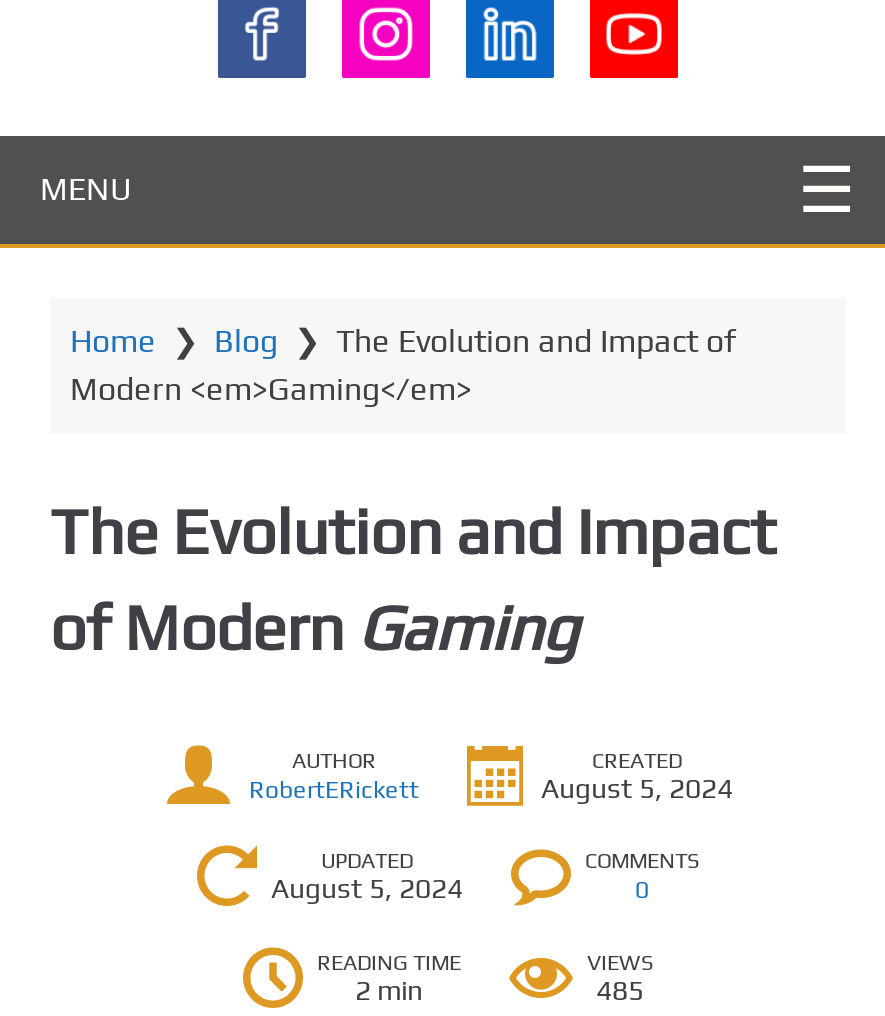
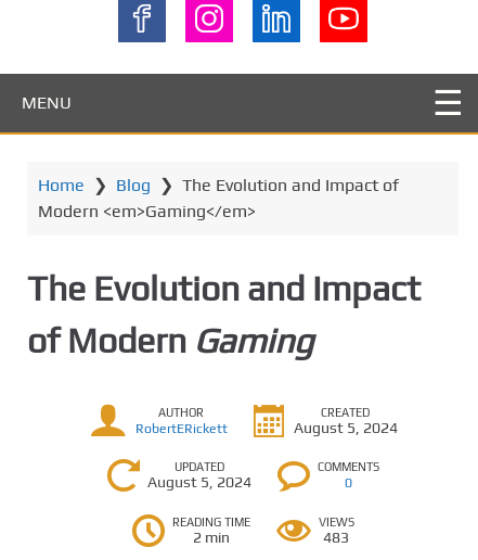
[596,974,644,1006] 485 -> [323,529,349,546] 483

